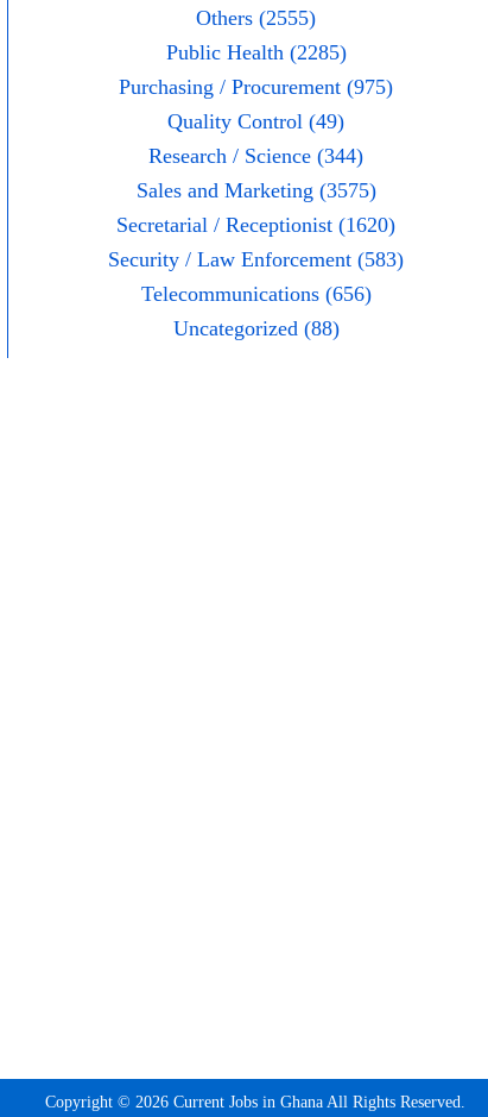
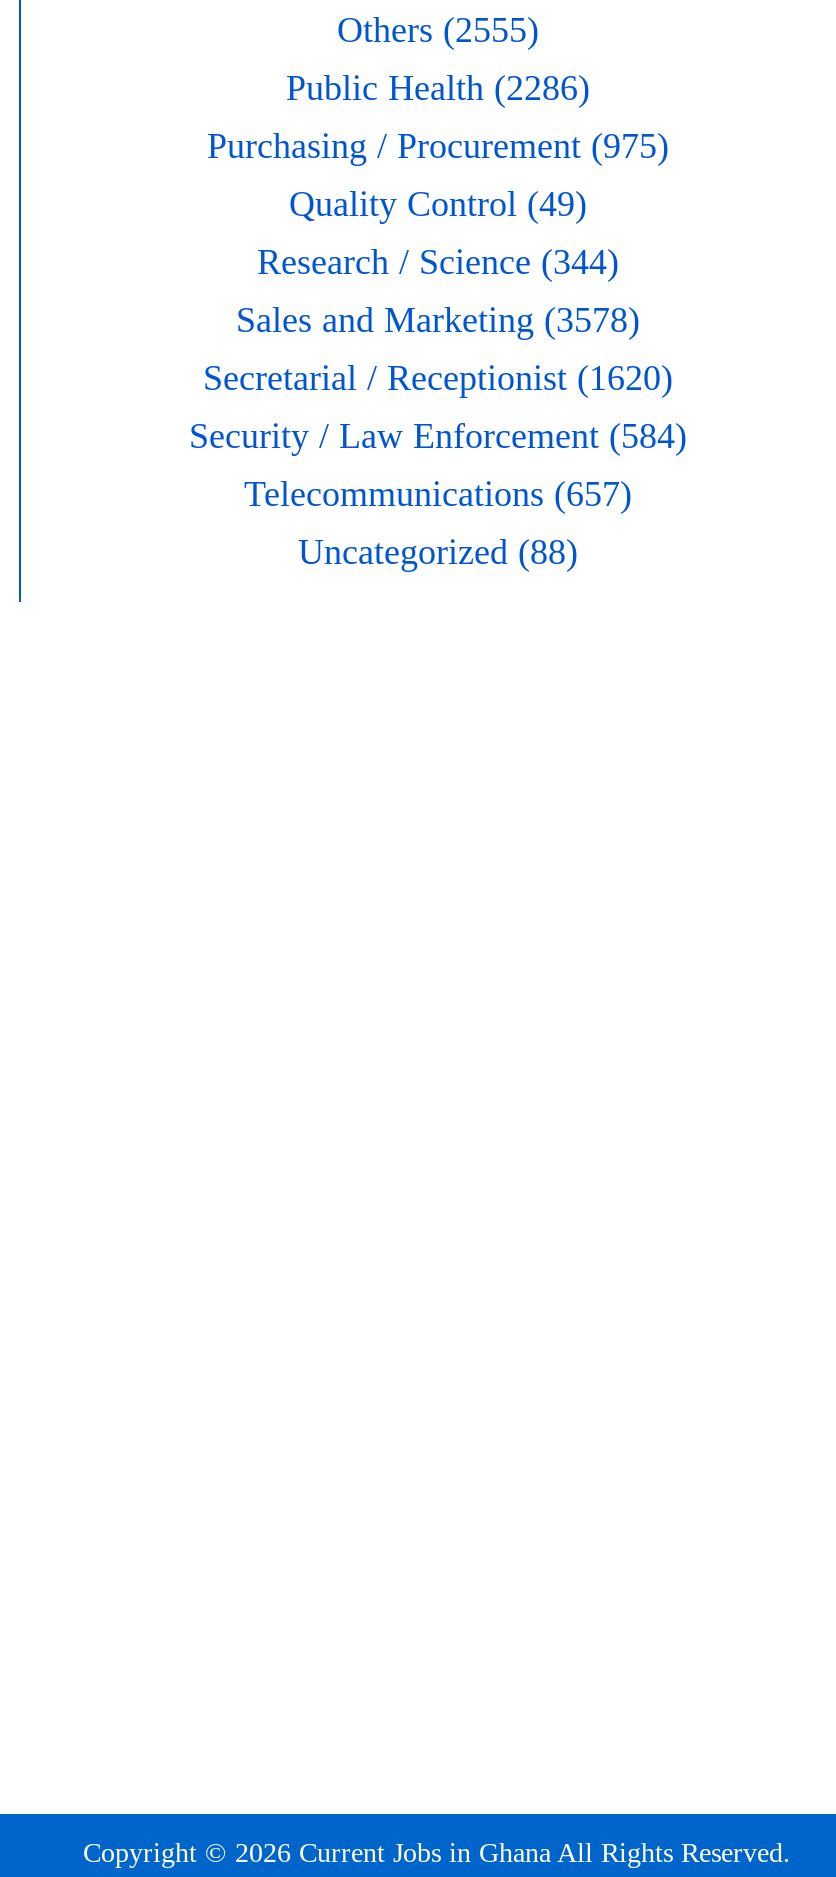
[166,41,346,64] Public Health (2285) -> [286,68,590,108] Public Health (2286)
[136,179,376,202] Sales and Marketing (3575) -> [236,300,640,340] Sales and Marketing (3578)
[108,248,404,271] Security / Law Enforcement (583) -> [189,416,687,456] Security / Law Enforcement (584)
[141,282,371,306] Telecommunications (656) -> [244,474,632,514] Telecommunications (657)

